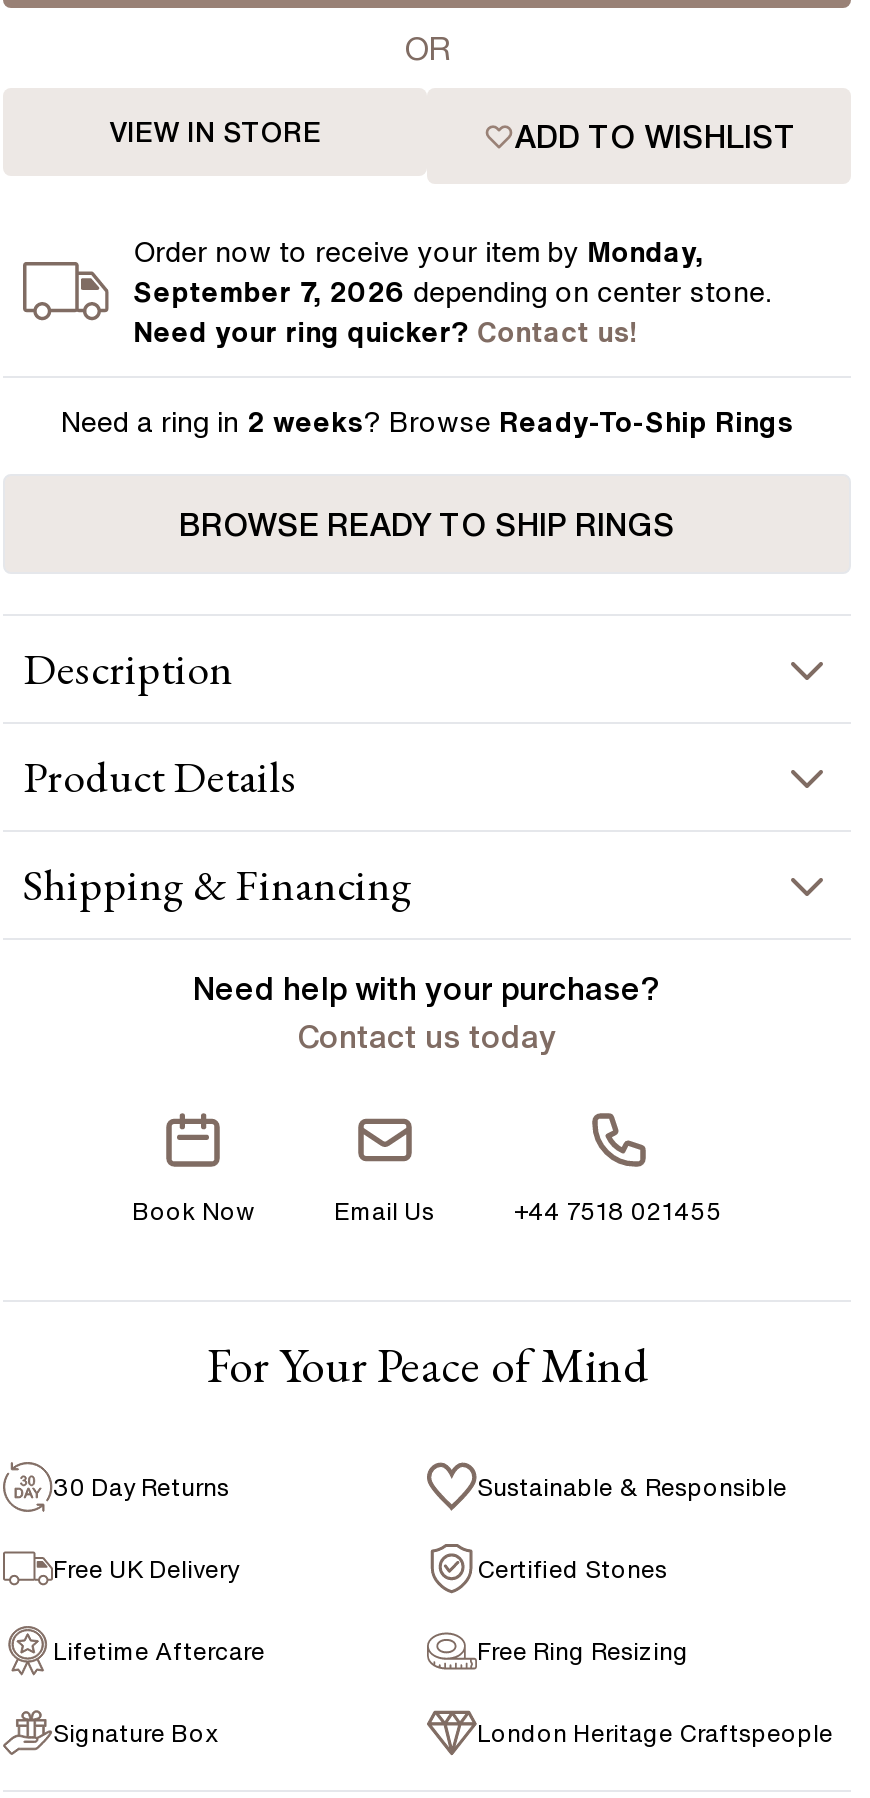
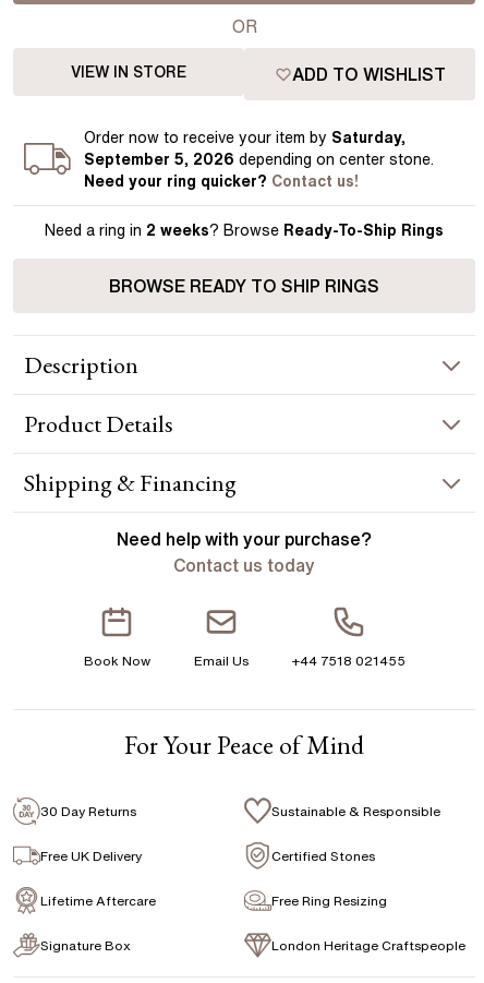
[133,238,703,266] Order now to receive your item by Monday, -> [84,130,406,145] Order now to receive your item by Saturday,
[133,278,771,306] September 7, 2026 depending on center stone. -> [84,152,434,167] September 5, 2026 depending on center stone.

